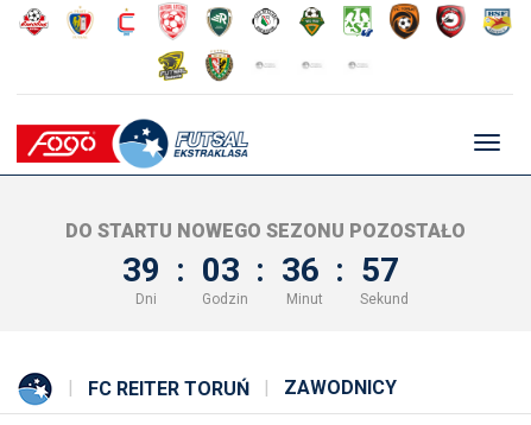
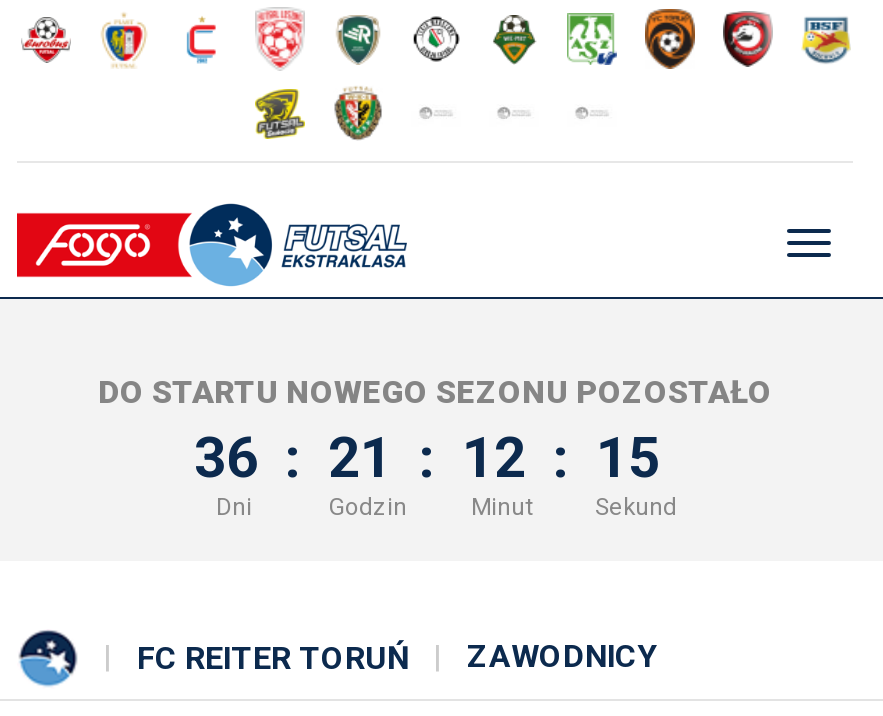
[122,250,399,289] 39 : 03 : 36 : 57 -> [194,425,660,491] 36 : 21 : 12 : 15

